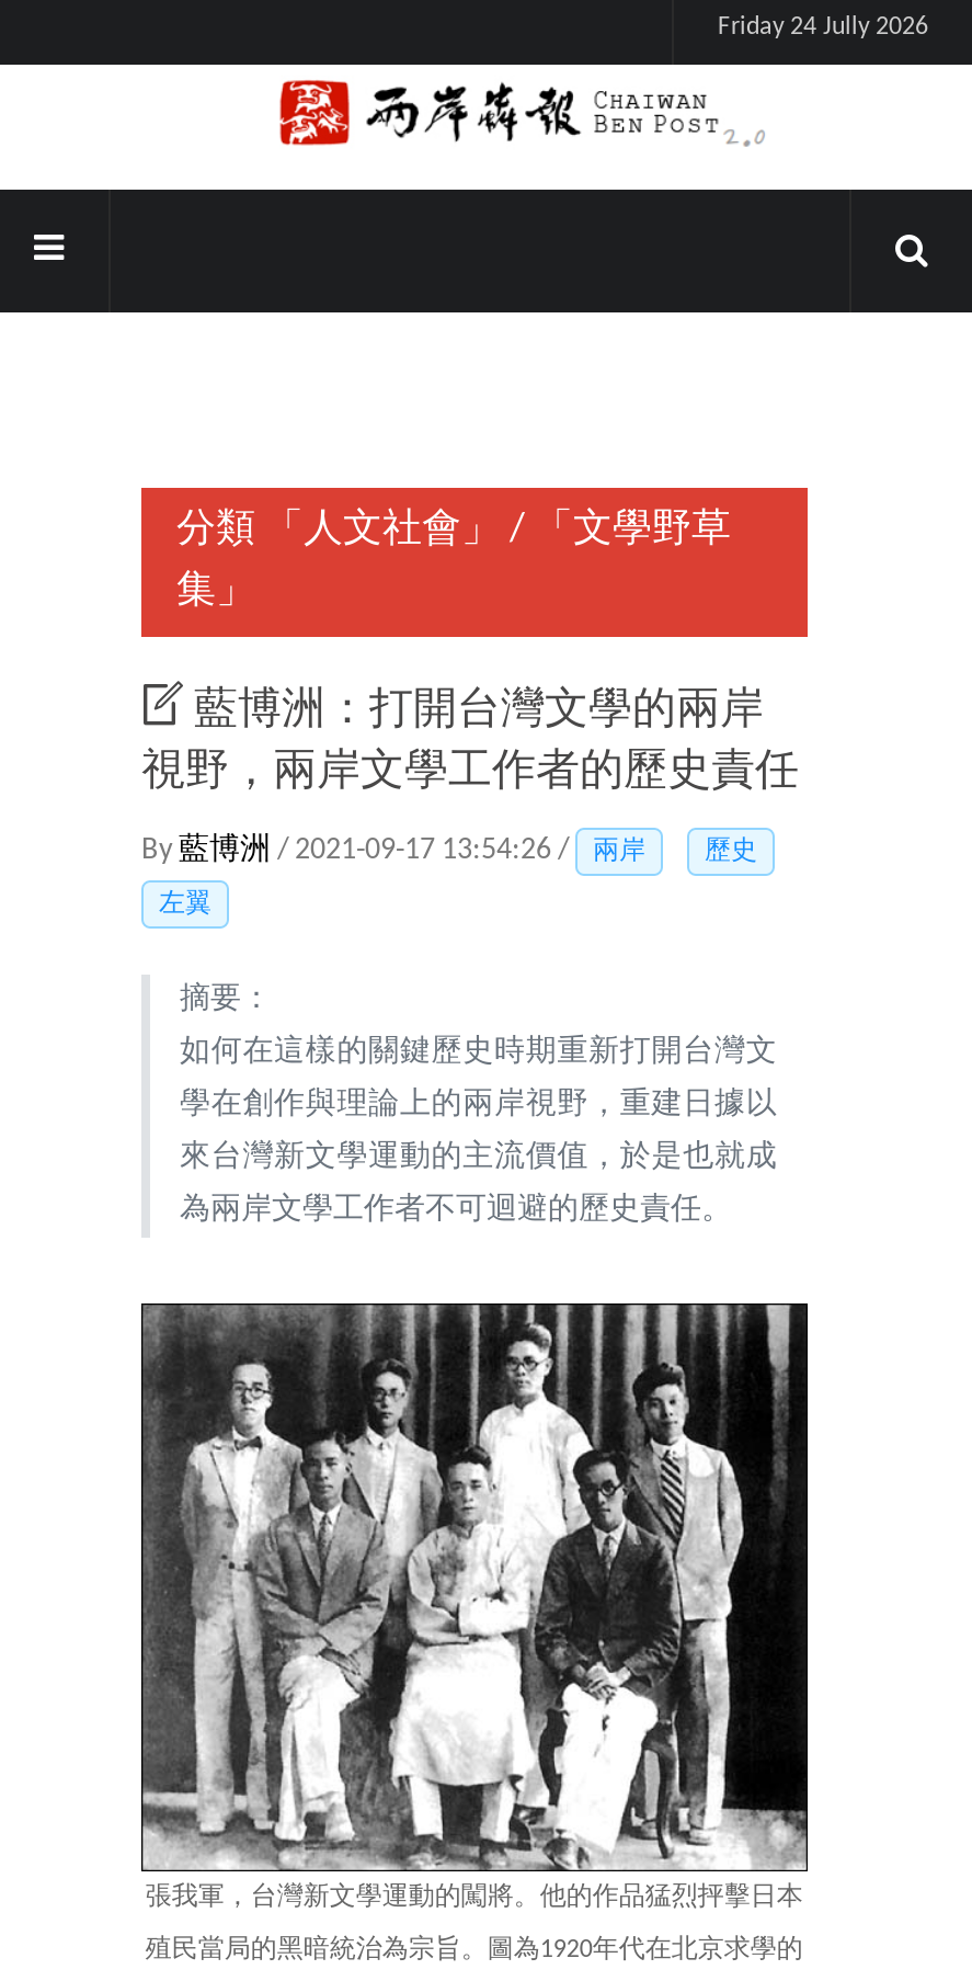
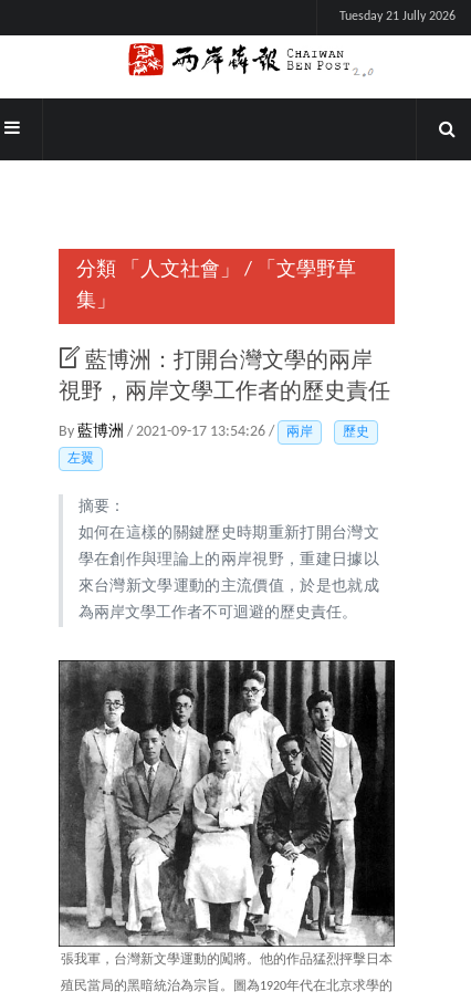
[718,14,928,41] Friday 24 Jully 2026 -> [339,10,456,23] Tuesday 21 Jully 2026

